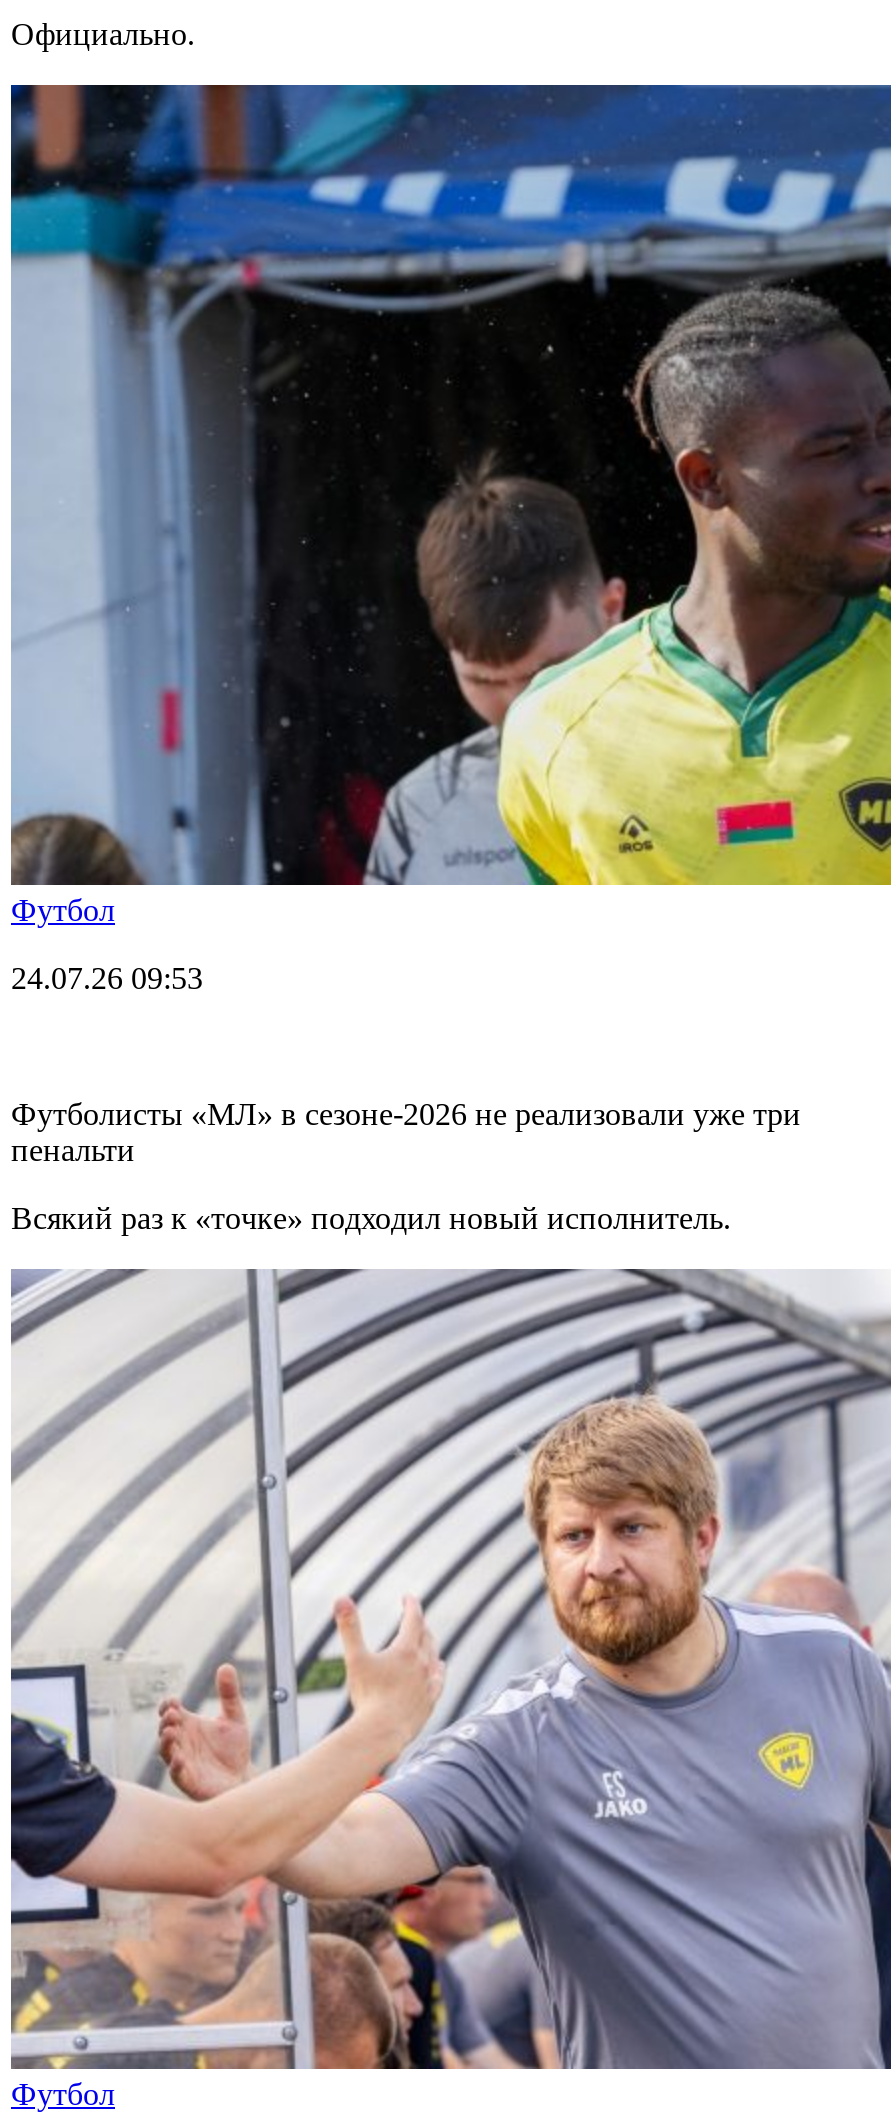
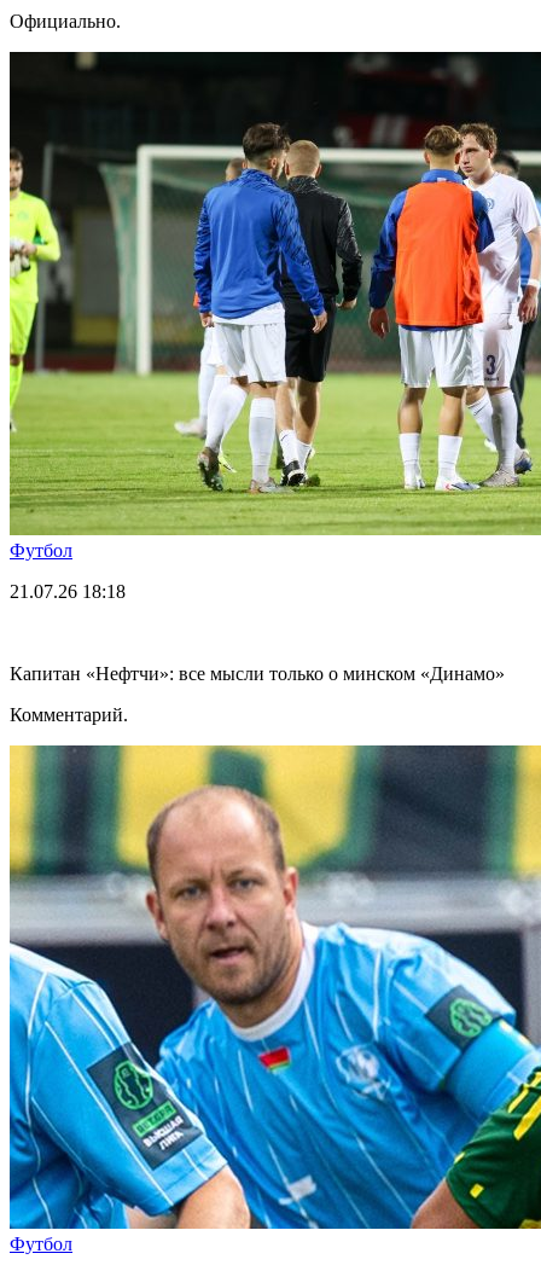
[9,83,885,994] [image] | 24.07.26 09:53 -> [8,51,537,601] [image] | 21.07.26 18:18
[11,1096,801,1166] Футболисты «МЛ» в сезоне-2026 не реализовали уже три | пенальти -> [10,663,505,683] Капитан «Нефтчи»: все мысли только о минском «Динамо»
[11,1200,731,1234] Всякий раз к «точке» подходил новый исполнитель. -> [10,704,128,725] Комментарий.
[9,1267,885,2071] [image] -> [8,744,537,1230] [image]

